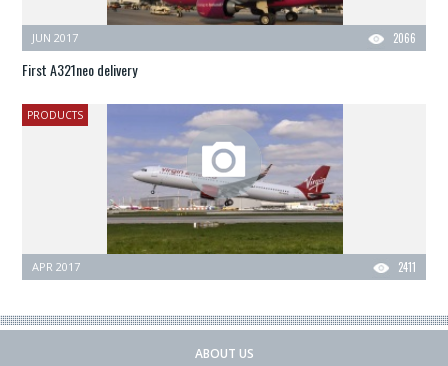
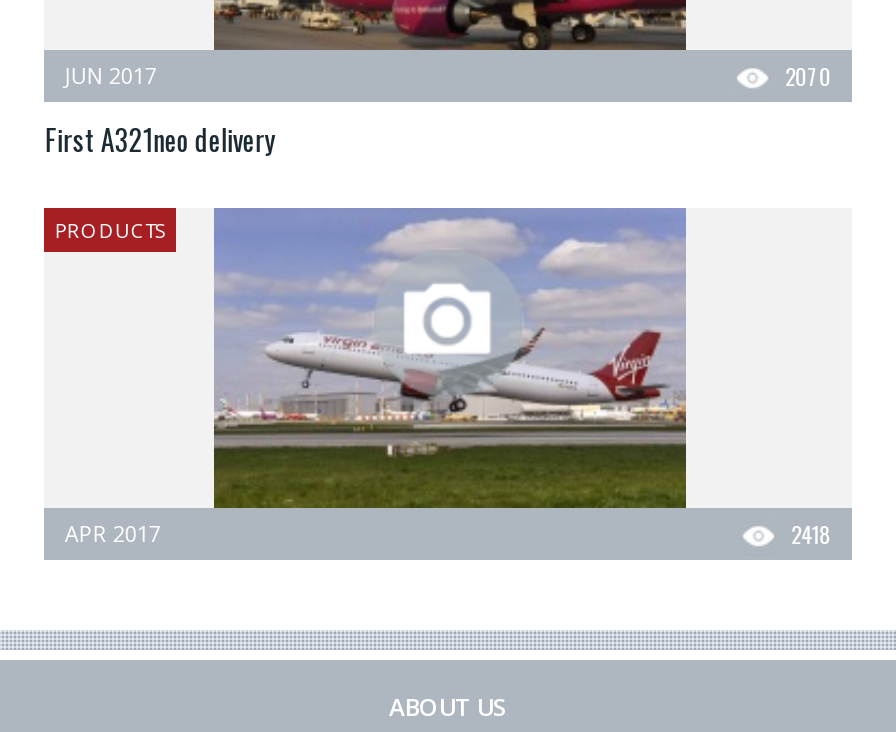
[390,30,416,46] 2066 -> [779,61,831,93] 2070
[395,259,416,275] 2411 -> [785,519,831,551] 2418

